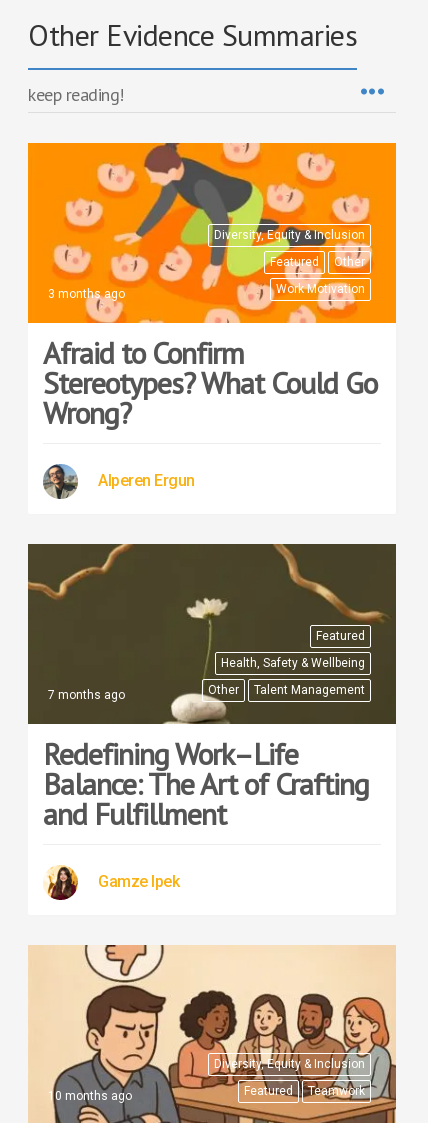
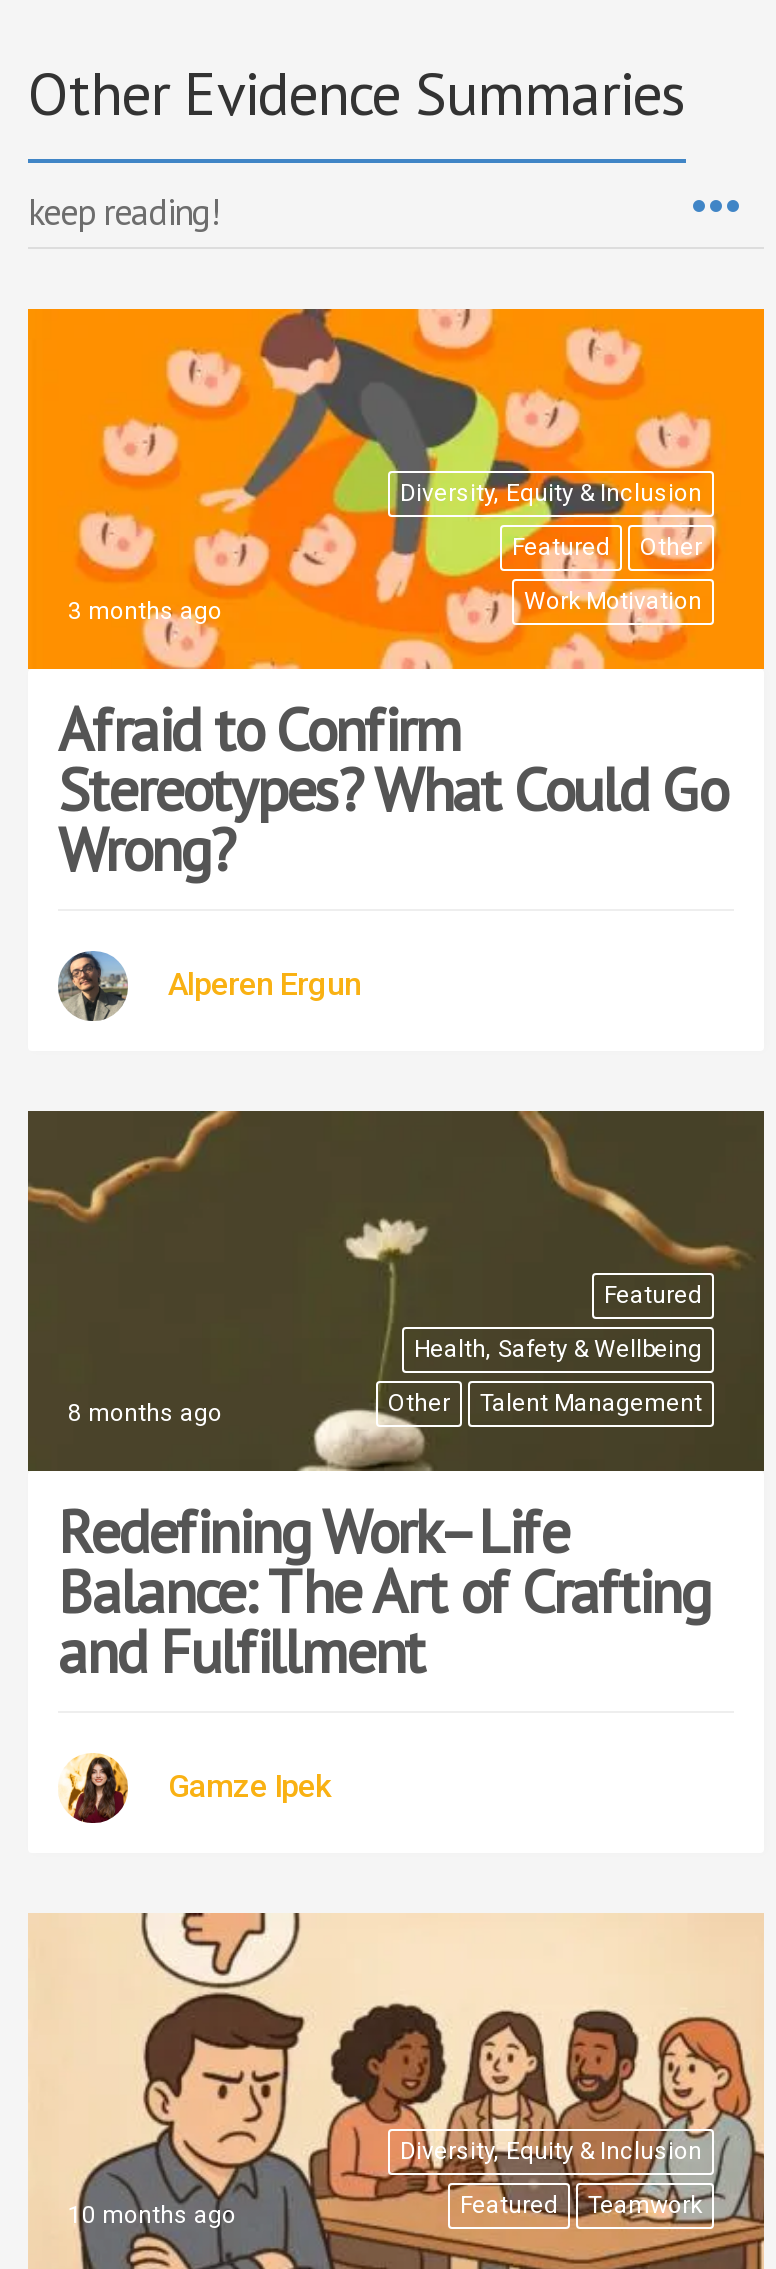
[48,688,125,702] 7 months ago -> [68,1399,222,1427] 8 months ago

